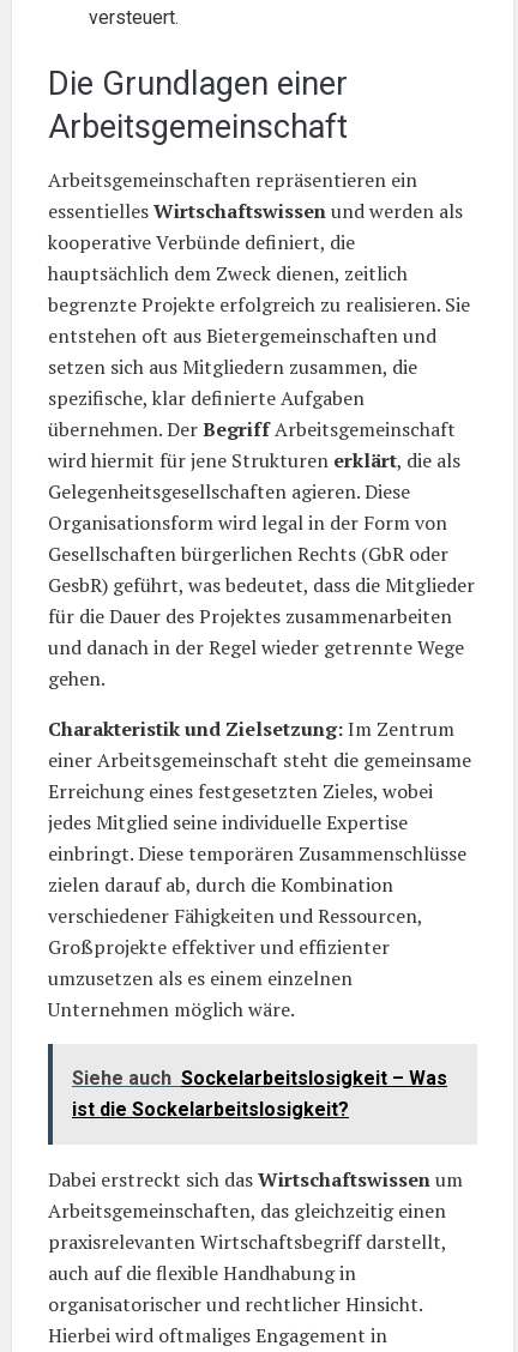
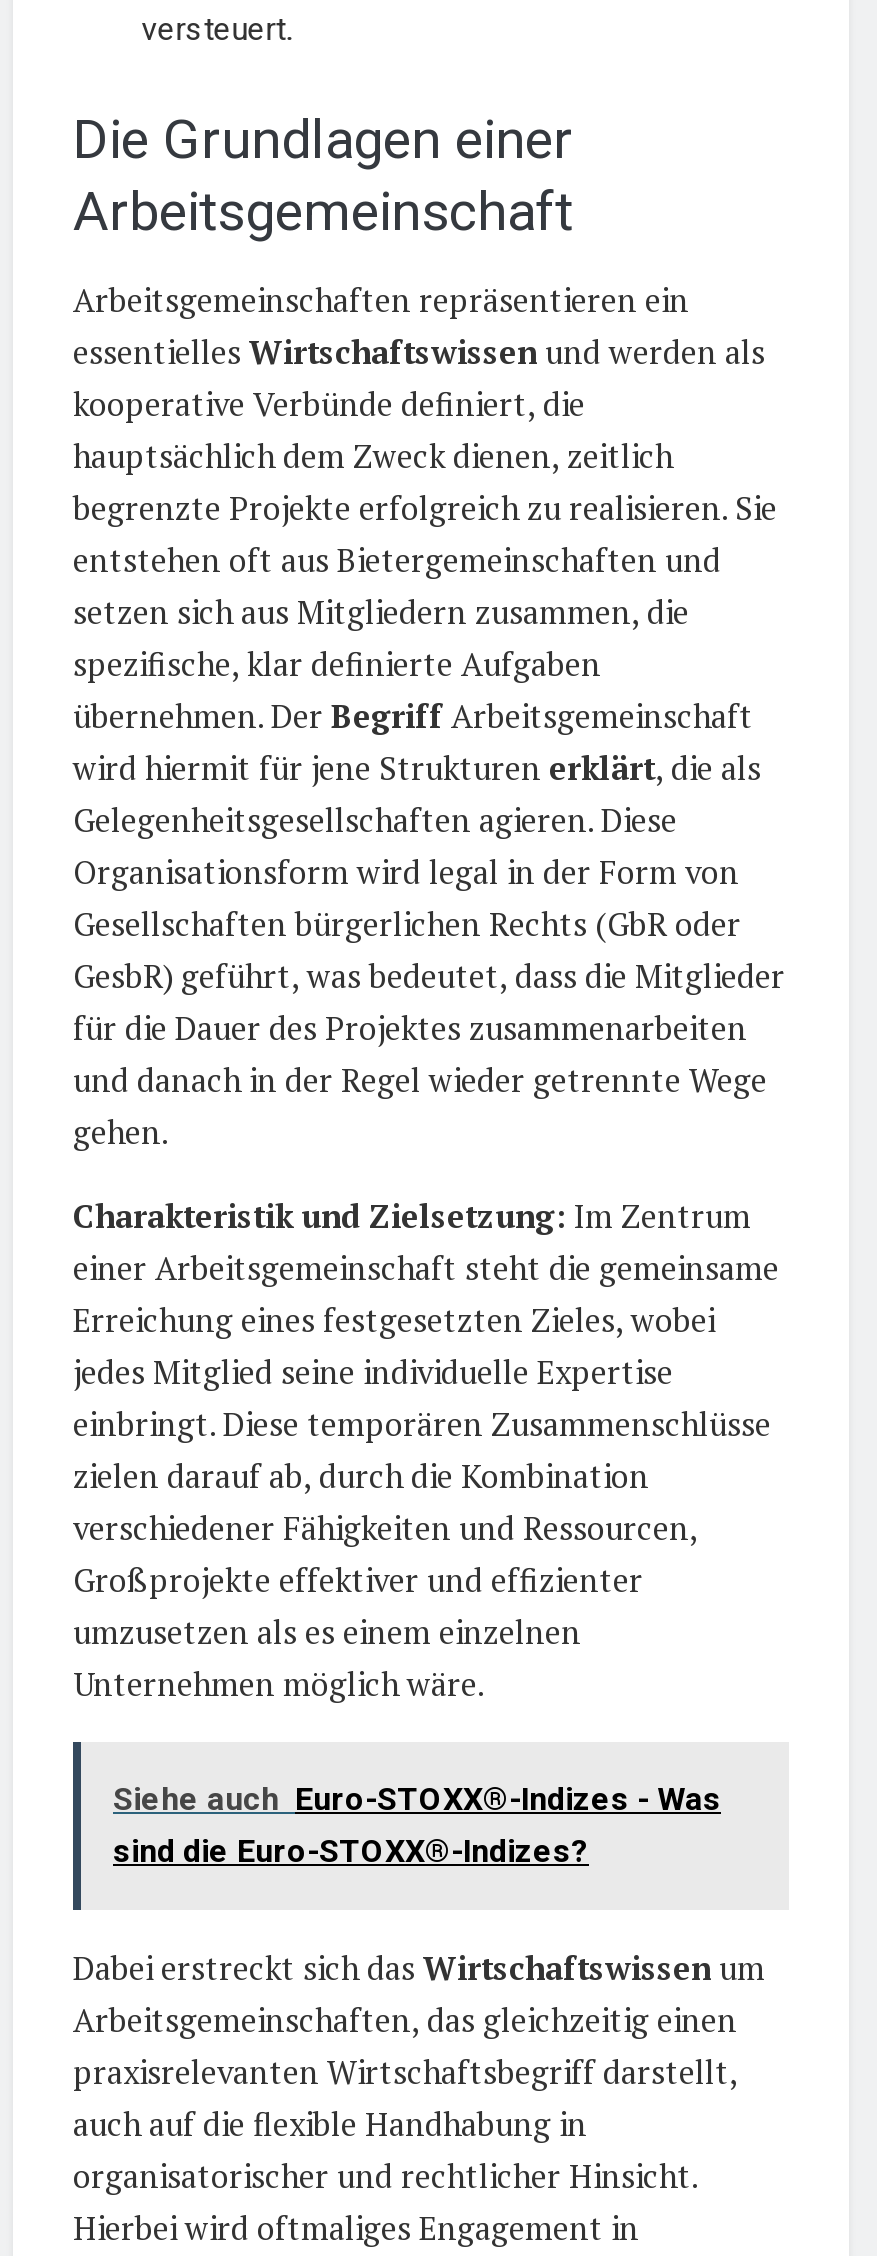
[72,1067,447,1090] Siehe auch Sockelarbeitslosigkeit – Was -> [113,1780,721,1818] Siehe auch Euro-STOXX®-Indizes - Was
[72,1098,349,1121] ist die Sockelarbeitslosigkeit? -> [113,1832,589,1870] sind die Euro-STOXX®-Indizes?

